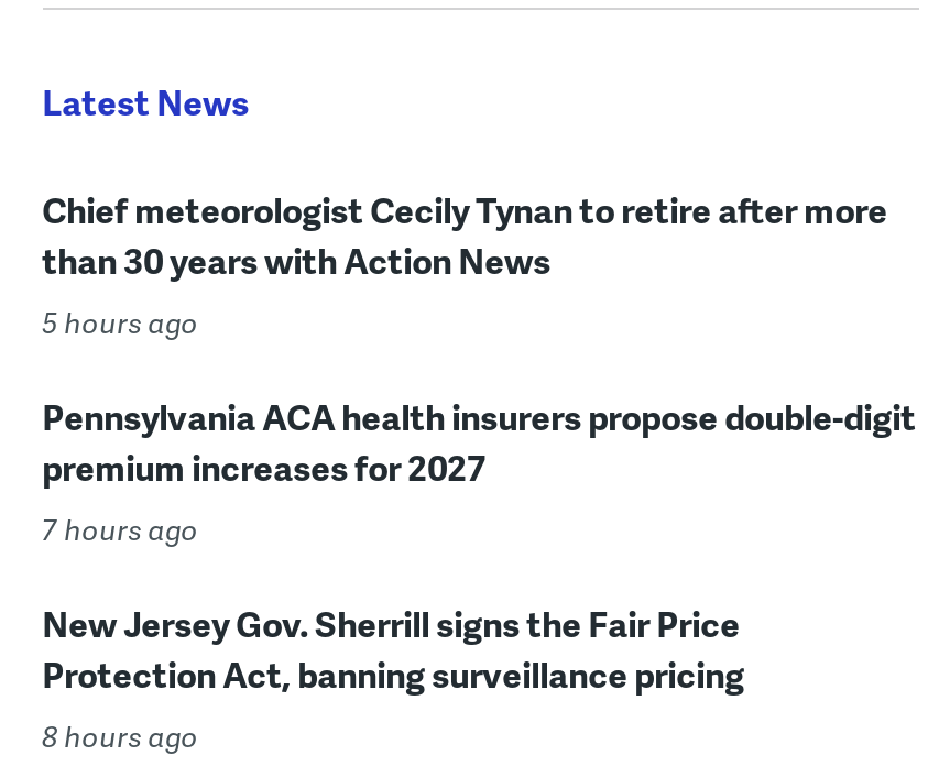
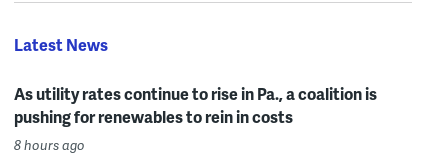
[42,184,916,699] Chief meteorologist Cecily Tynan to retire after more | than 30 years with Action News | 5 hours ago | Pennsylvania ACA health insurers propose double-digit | premium increases for 2027 | 7 hours ago | New Jersey Gov. Sherrill signs the Fair Price | Protection Act, banning surveillance pricing -> [14,82,377,128] As utility rates continue to rise in Pa., a coalition is | pushing for renewables to rein in costs

